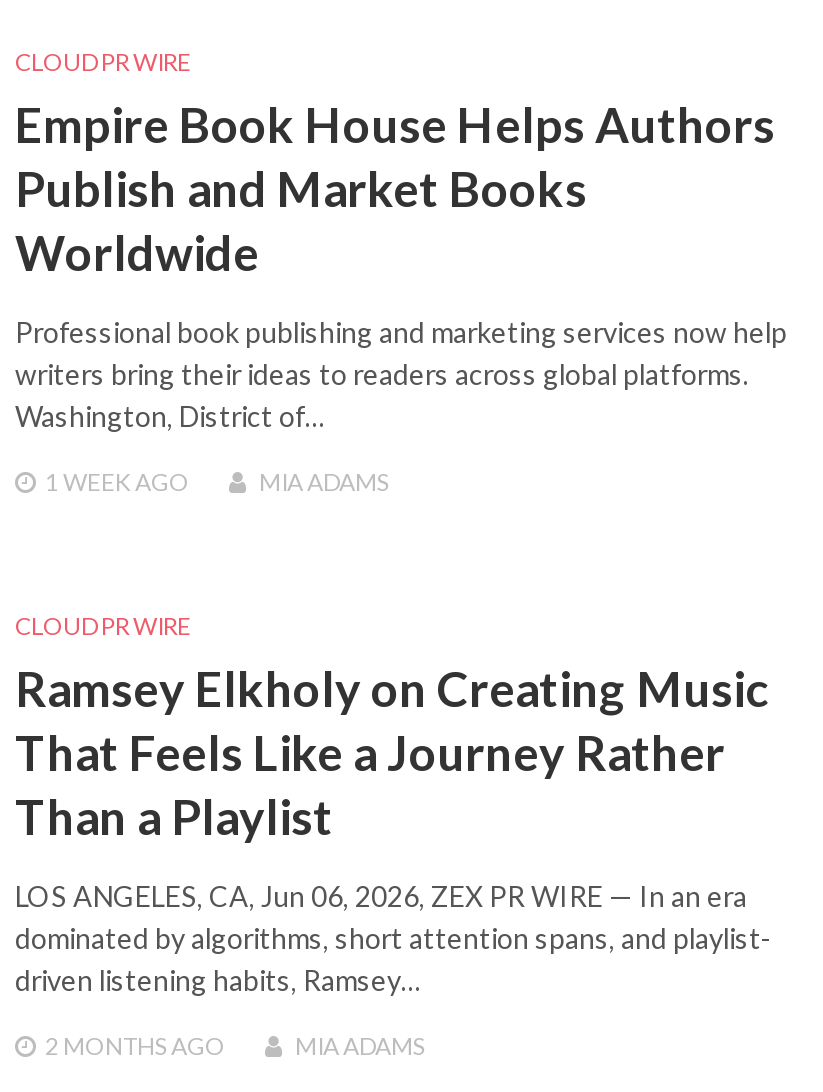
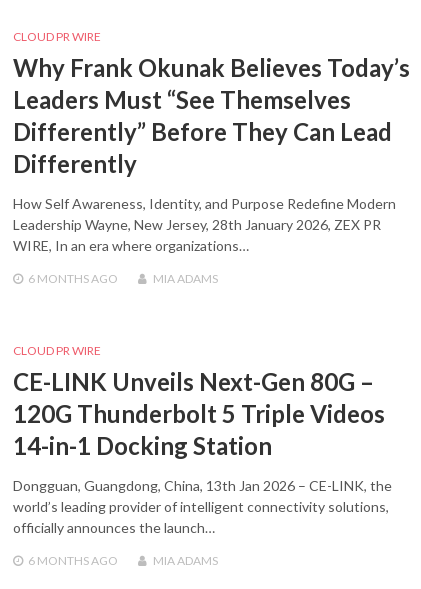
[15,94,775,280] Empire Book House Helps Authors | Publish and Market Books | Worldwide -> [13,53,410,178] Why Frank Okunak Believes Today’s | Leaders Must “See Themselves | Differently” Before They Can Lead | Differently
[15,314,787,432] Professional book publishing and marketing services now help | writers bring their ideas to readers across global platforms. | Washington, District of… -> [13,195,396,254] How Self Awareness, Identity, and Purpose Redefine Modern | Leadership Wayne, New Jersey, 28th January 2026, ZEX PR | WIRE, In an era where organizations…
[45,466,189,496] 1 WEEK AGO -> [28,271,118,286] 6 MONTHS AGO
[15,658,769,844] Ramsey Elkholy on Creating Music | That Feels Like a Journey Rather | Than a Playlist -> [13,367,385,460] CE-LINK Unveils Next-Gen 80G – | 120G Thunderbolt 5 Triple Videos | 14-in-1 Docking Station
[15,878,771,996] LOS ANGELES, CA, Jun 06, 2026, ZEX PR WIRE — In an era | dominated by algorithms, short attention spans, and playlist- | driven listening habits, Ramsey… -> [13,477,392,536] Dongguan, Guangdong, China, 13th Jan 2026 – CE-LINK, the | world’s leading provider of intelligent connectivity solutions, | officially announces the launch…
[45,1030,225,1060] 2 MONTHS AGO -> [28,553,118,568] 6 MONTHS AGO

